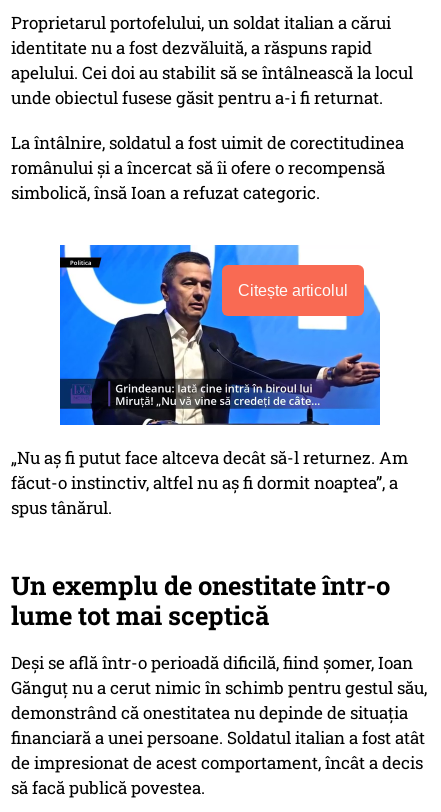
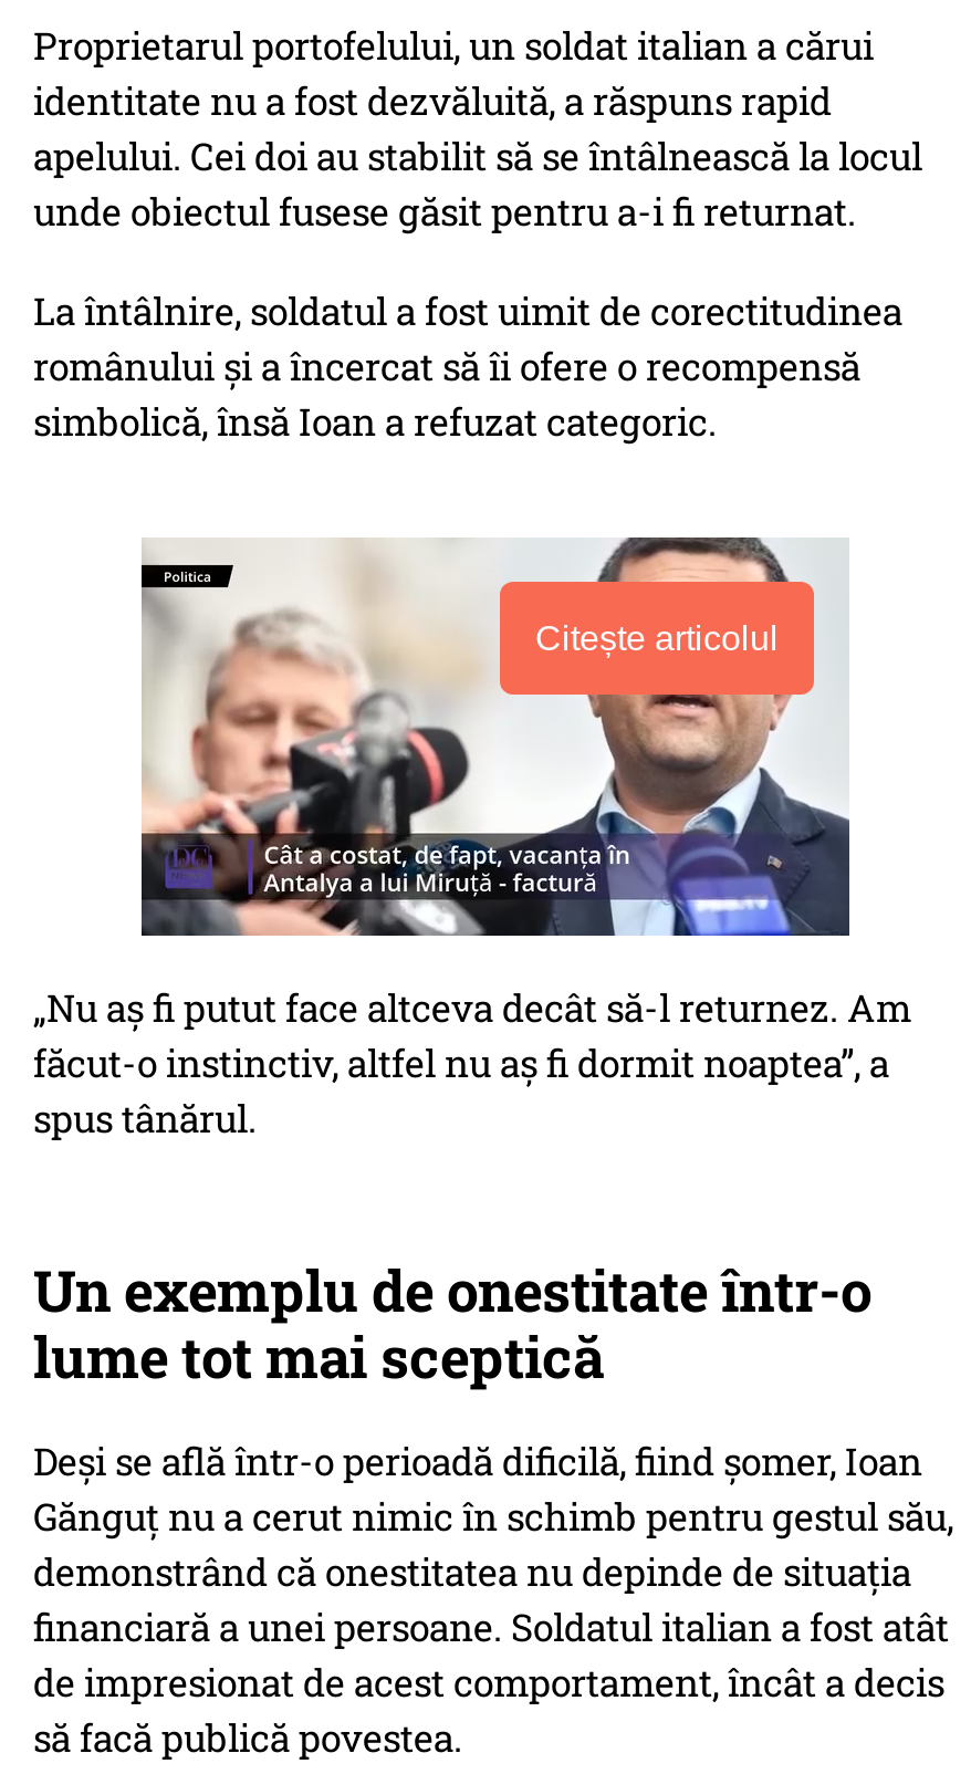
[59,244,381,426] [image] -> [139,535,852,938] [image]

